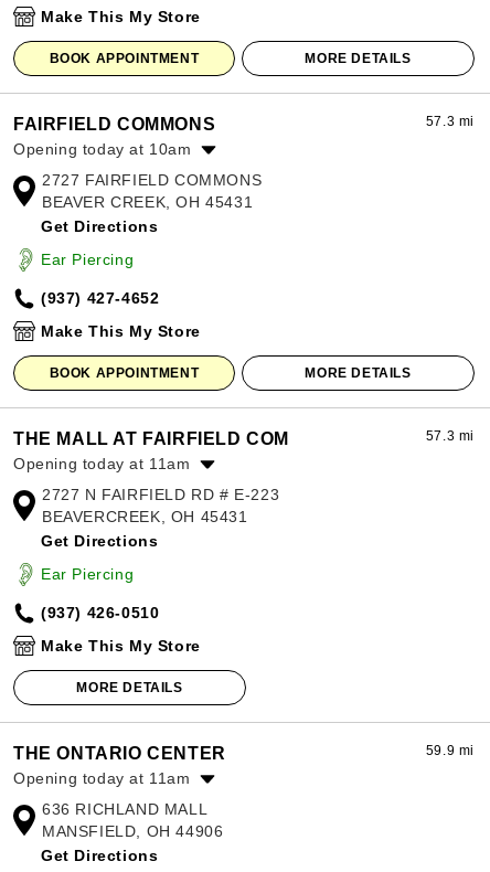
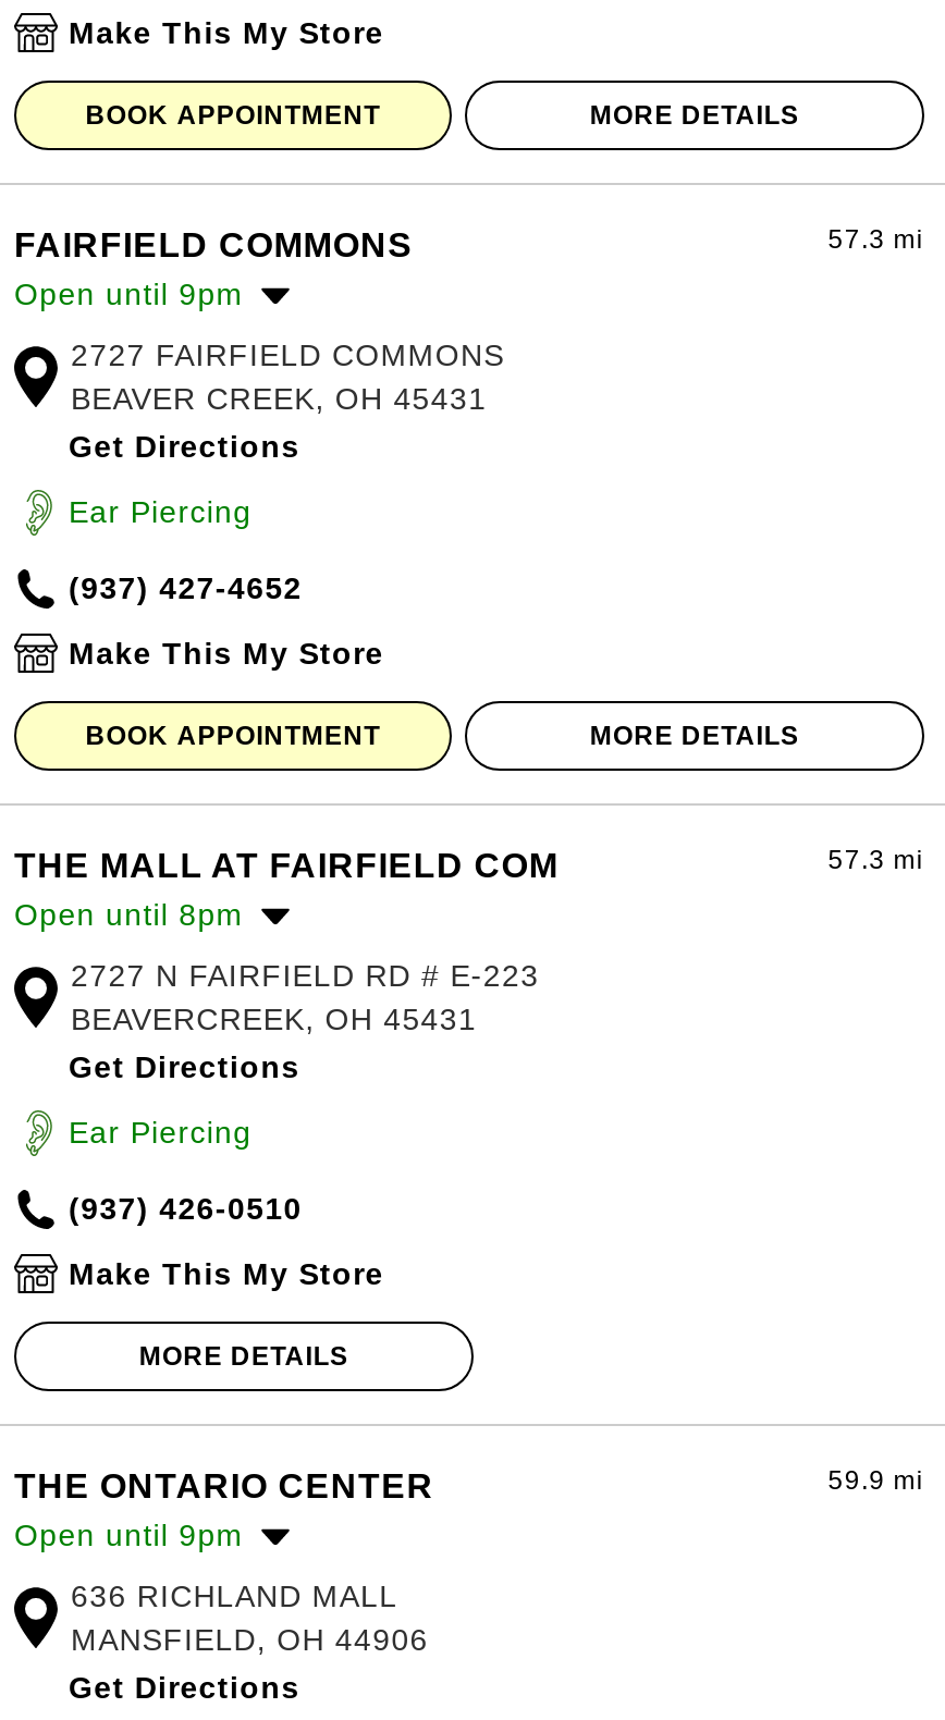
[13,141,192,158] Opening today at 10am -> [14,277,244,312] Open until 9pm
[13,455,190,473] Opening today at 11am -> [14,898,244,933] Open until 8pm
[13,770,190,787] Opening today at 11am -> [14,1518,244,1553] Open until 9pm

